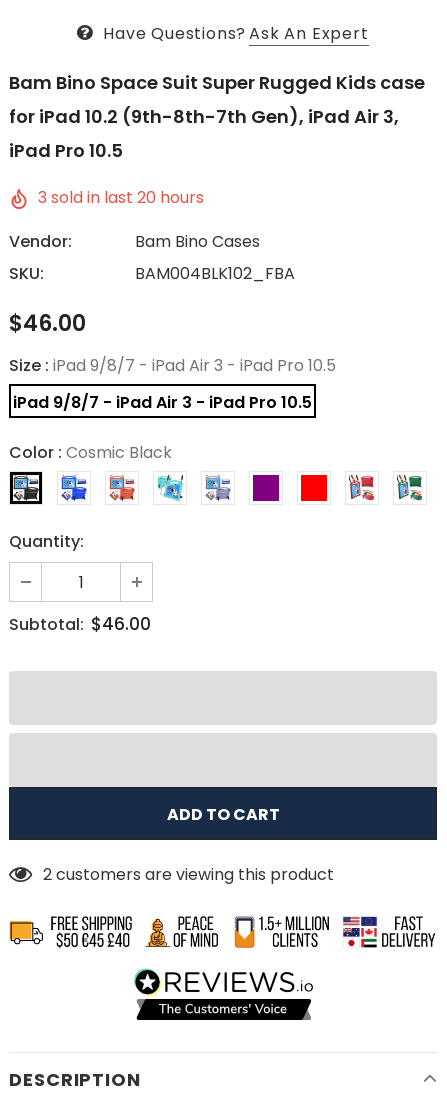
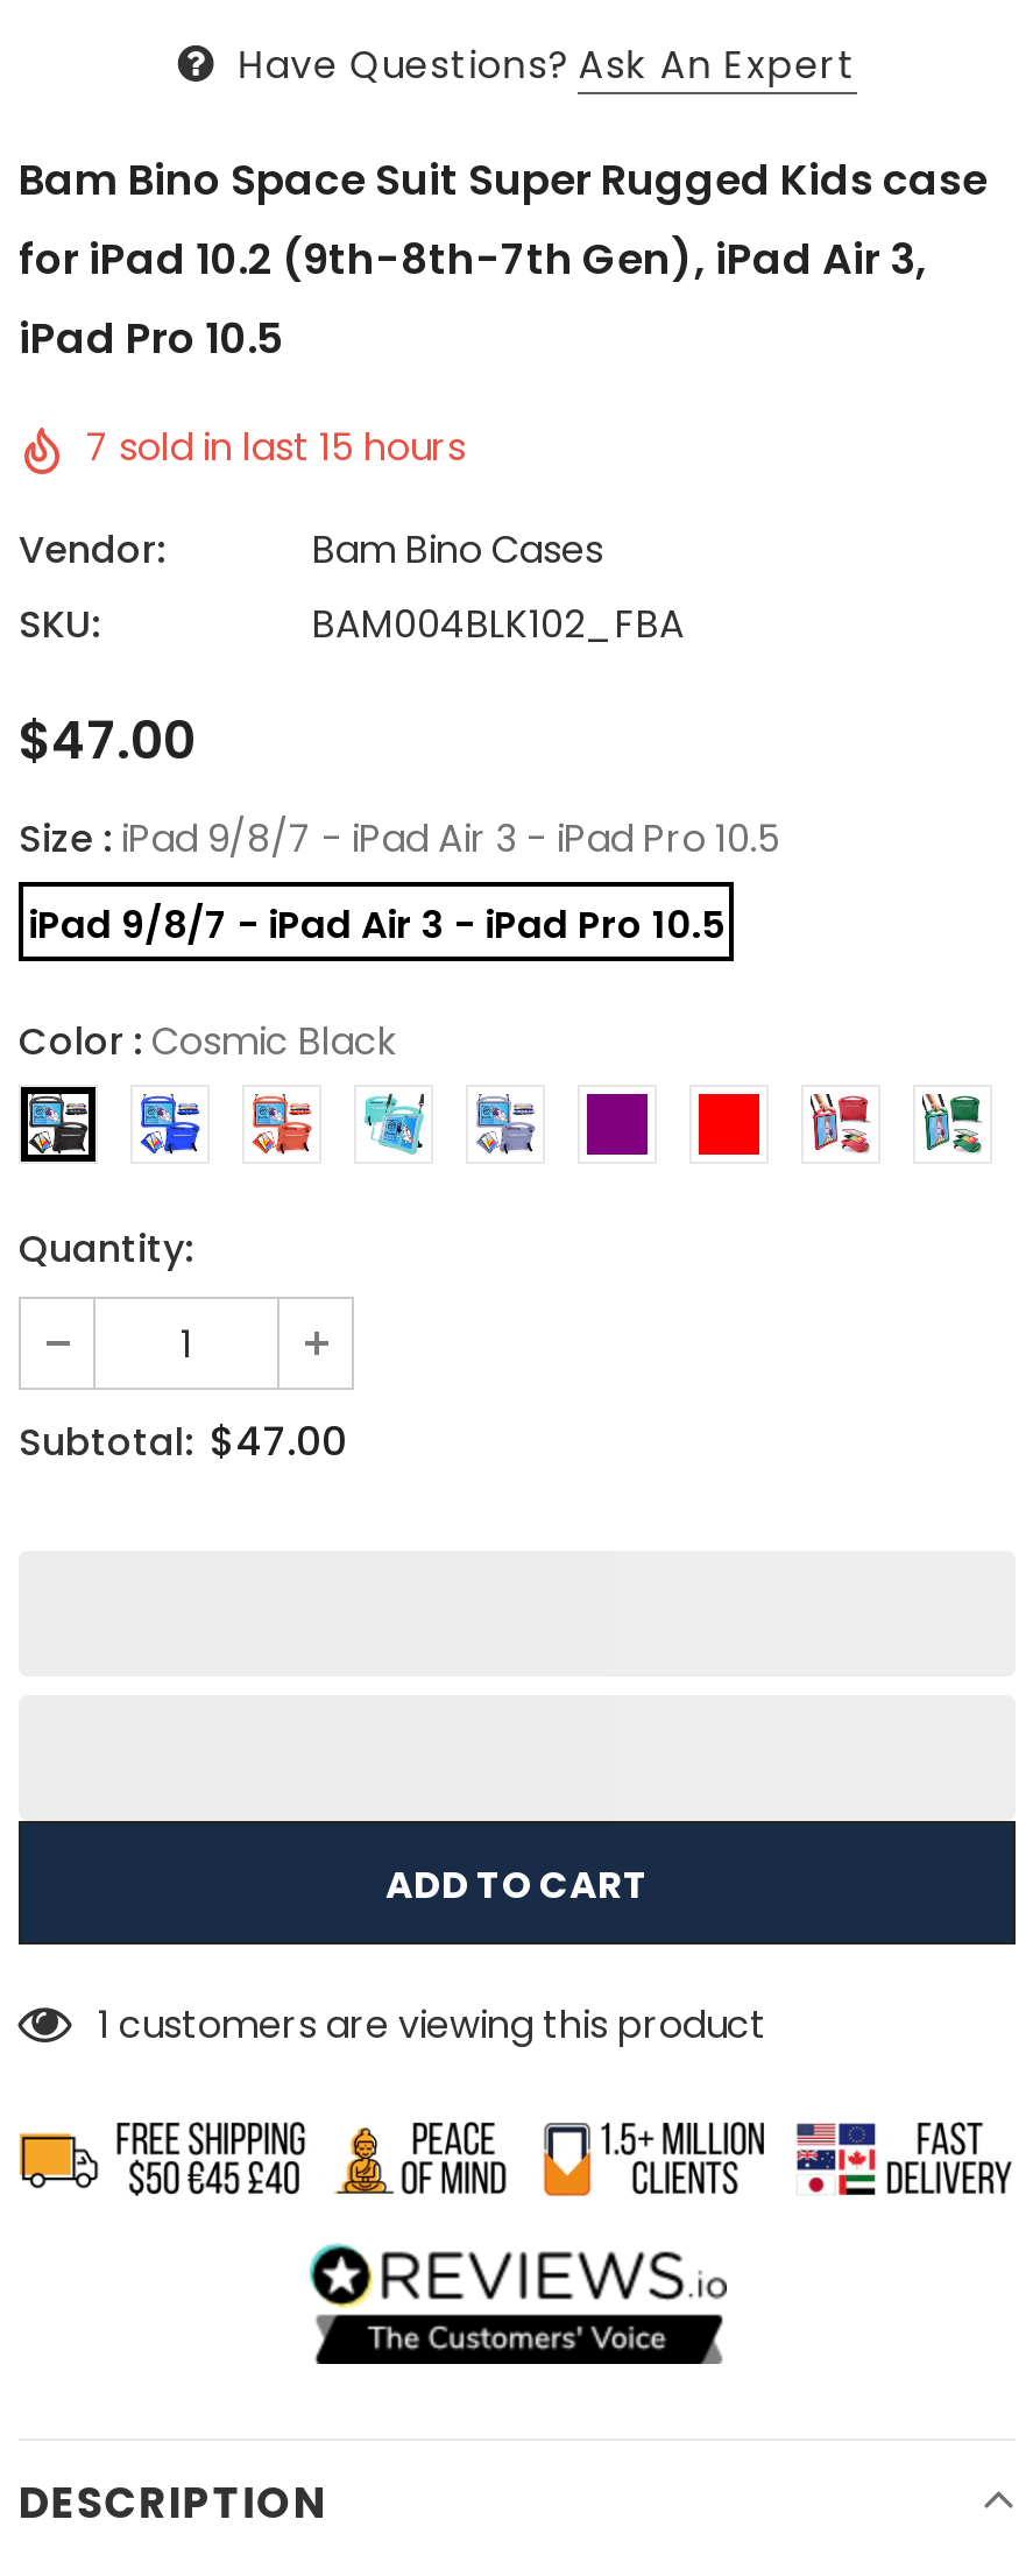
[38,186,204,209] 3 sold in last 20 hours -> [86,421,466,474] 7 sold in last 15 hours
[9,308,86,339] $46.00 -> [19,705,196,777] $47.00
[9,612,151,636] Subtotal: $46.00 -> [19,1413,347,1469] Subtotal: $47.00
[43,863,334,886] 2 customers are viewing this product -> [98,1998,766,2052] 1 customers are viewing this product

